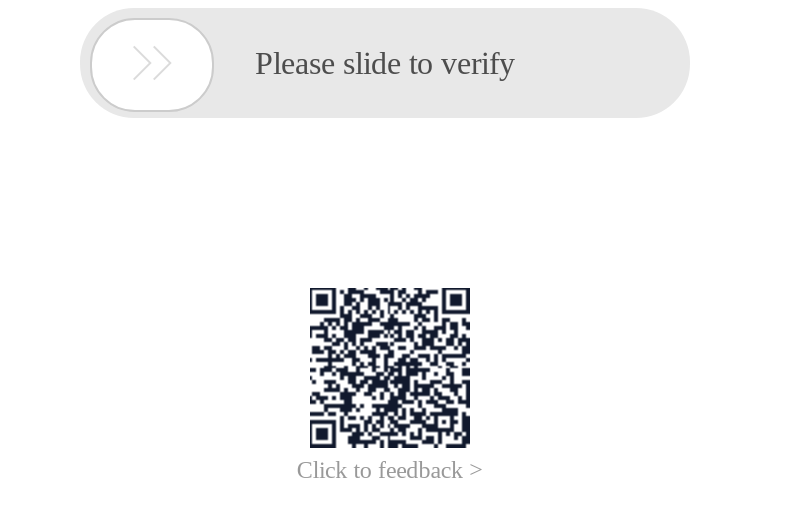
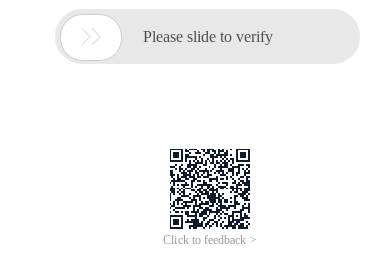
[310,288,472,450] [image] -> [169,148,251,230] [image]

